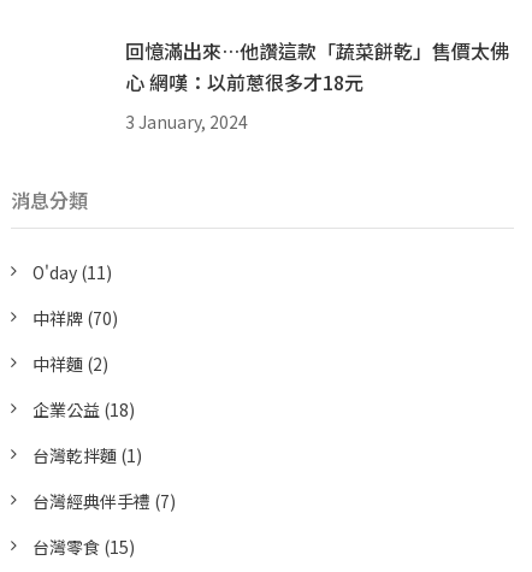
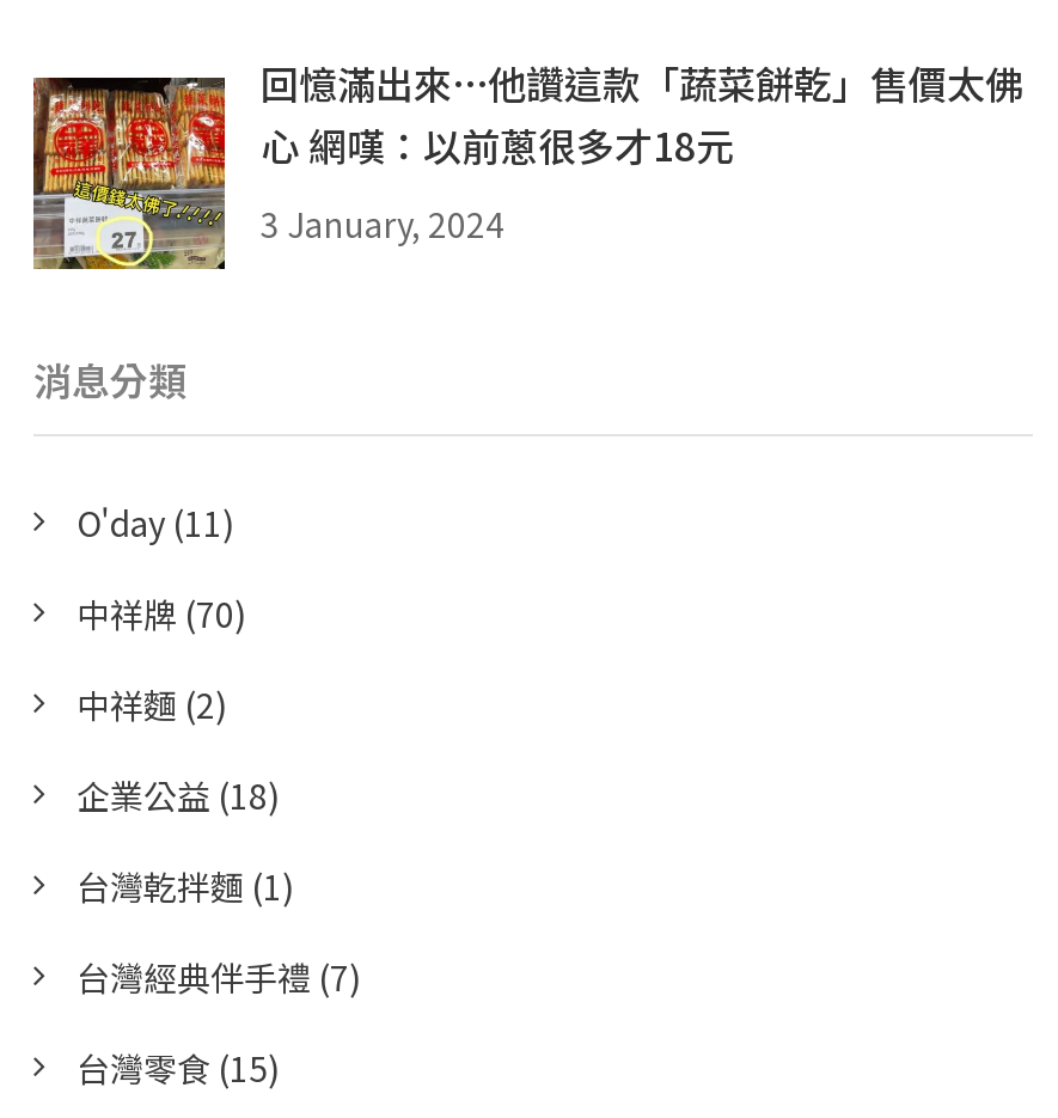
none -> [31,75,227,271] [image]

